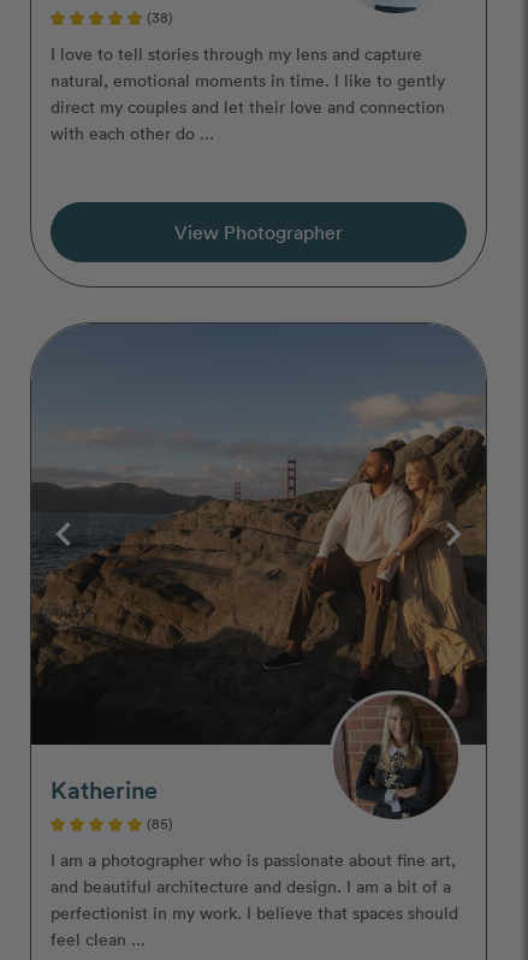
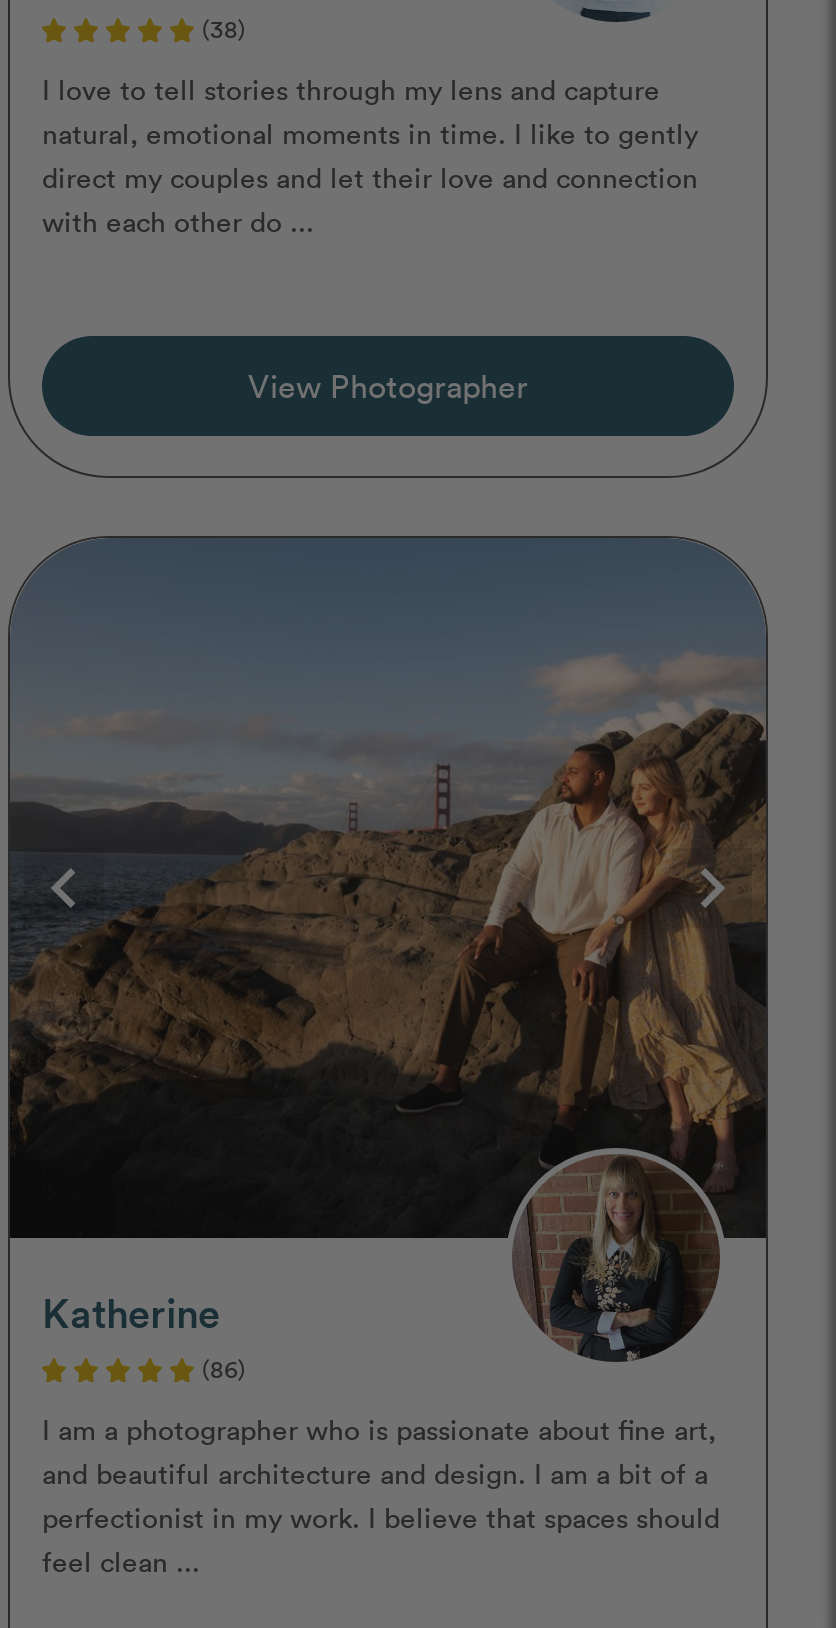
[147,812,173,833] (85) -> [202,1349,246,1385] (86)

